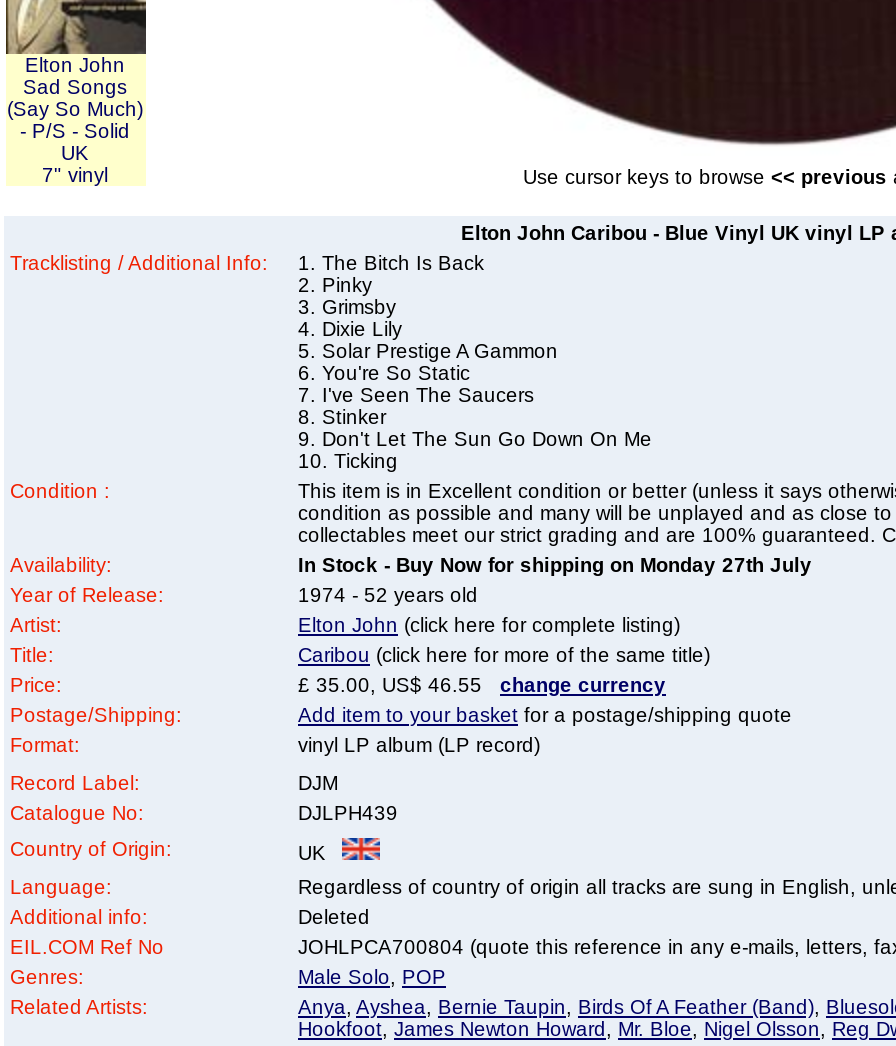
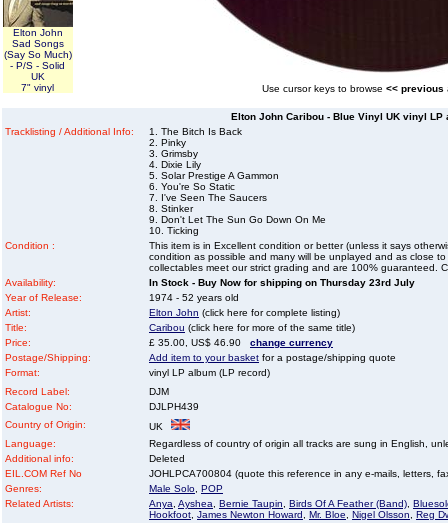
[298,554,812,576] In Stock - Buy Now for shipping on Monday 27th July -> [149,277,415,288] In Stock - Buy Now for shipping on Thursday 23rd July
[298,674,666,696] £ 35.00, US$ 46.55 change currency -> [149,337,333,348] £ 35.00, US$ 46.90 change currency

